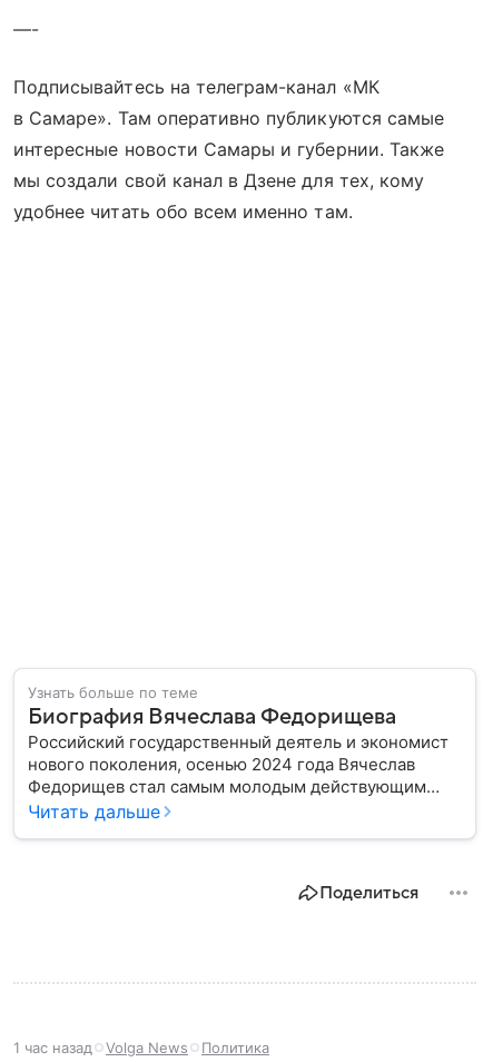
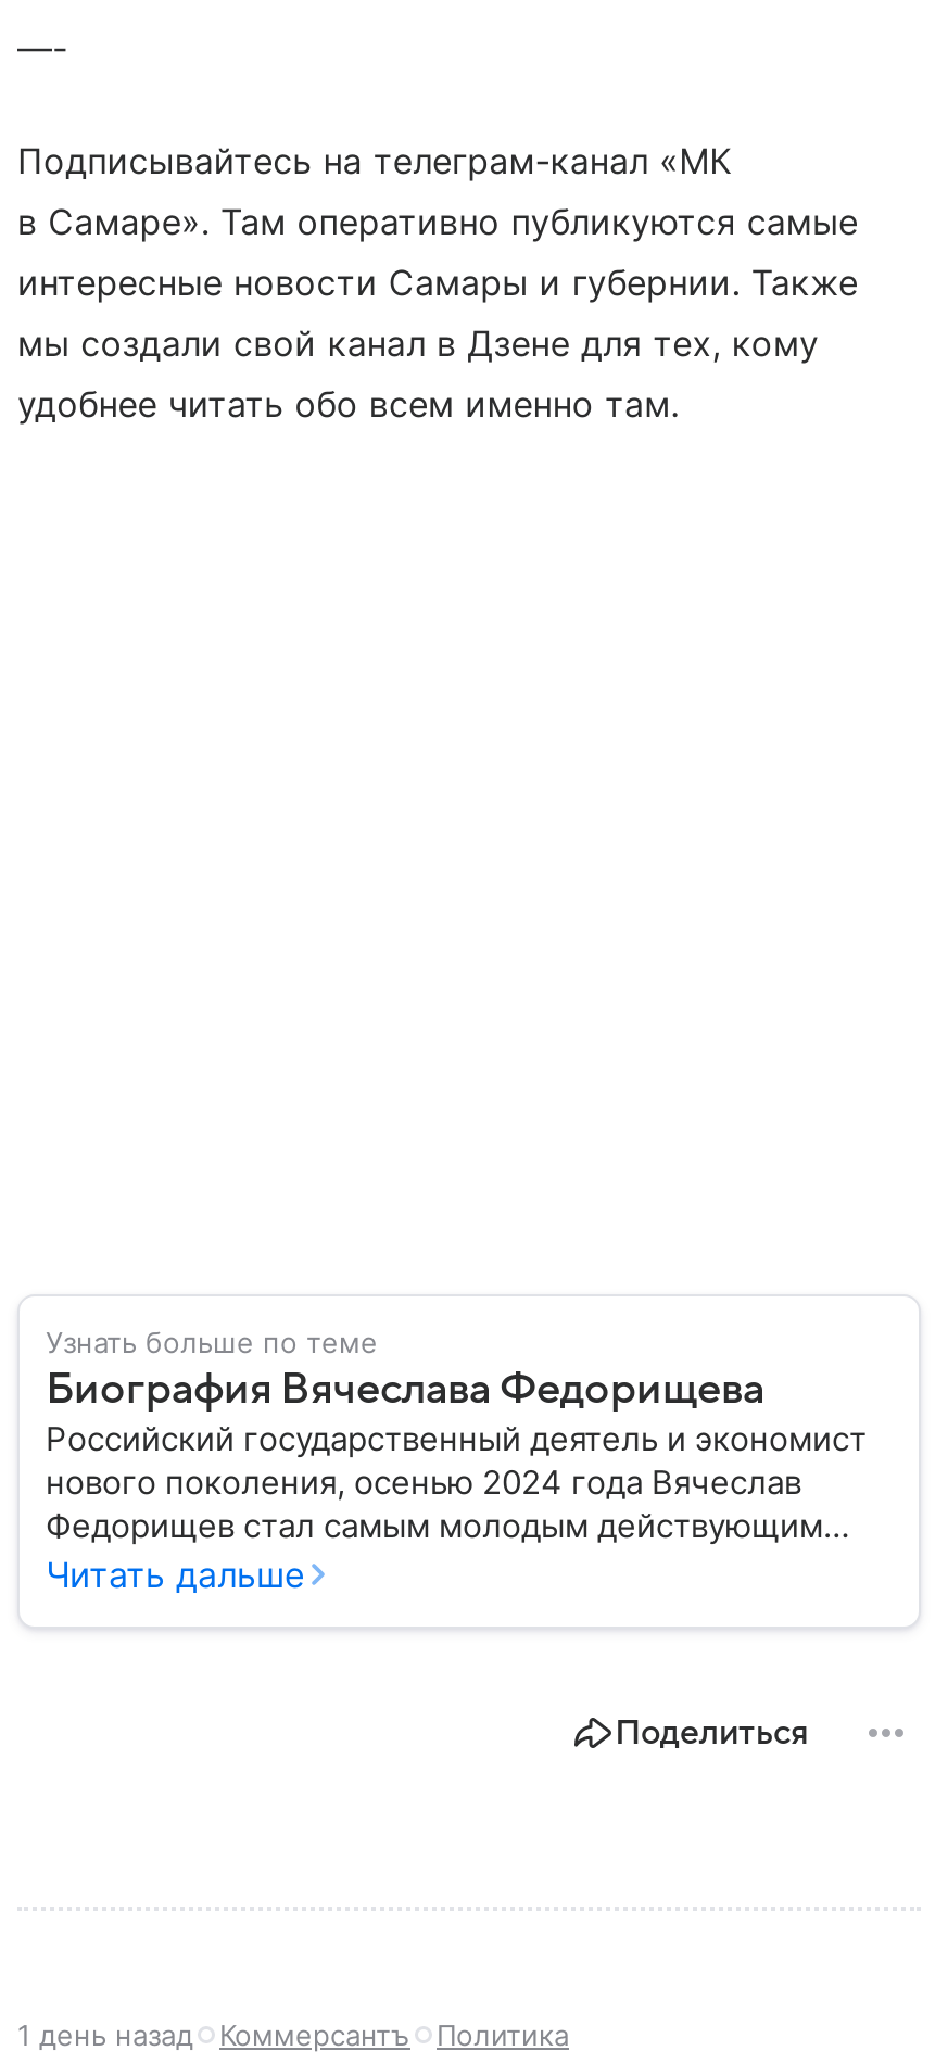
[13,1039,188,1056] 1 час назад | Volga News -> [17,2017,410,2052] 1 день назад | Коммерсантъ

